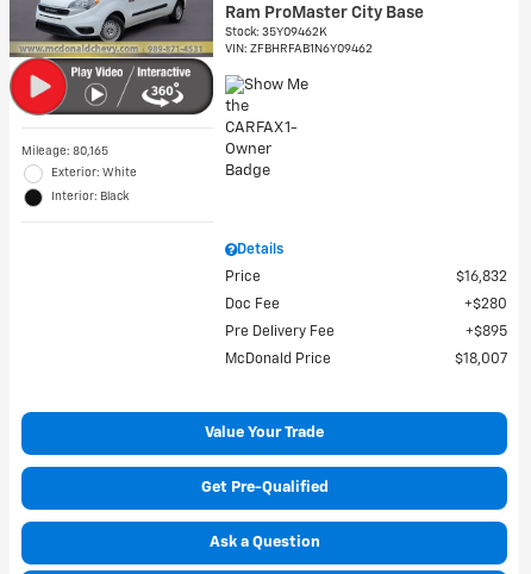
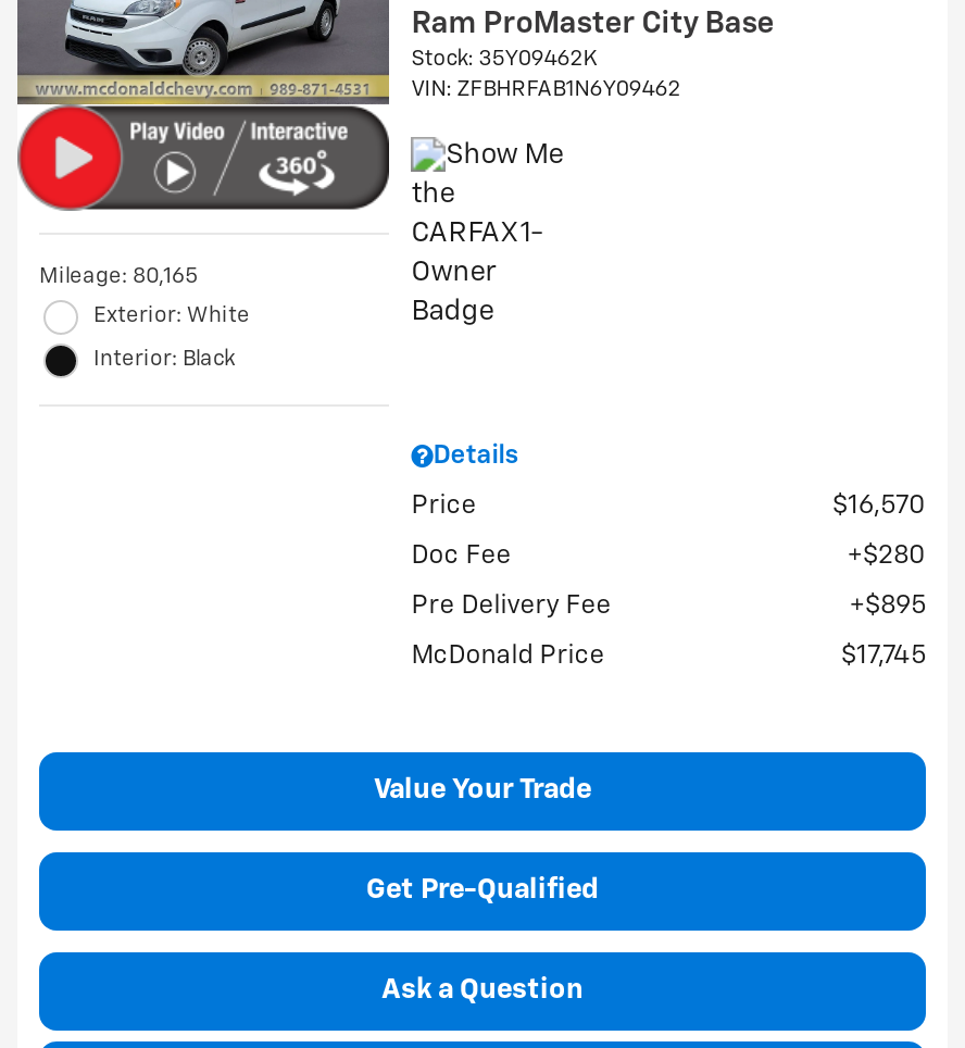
[456,270,507,284] $16,832 -> [832,493,926,519] $16,570
[455,352,507,367] $18,007 -> [841,643,926,669] $17,745

